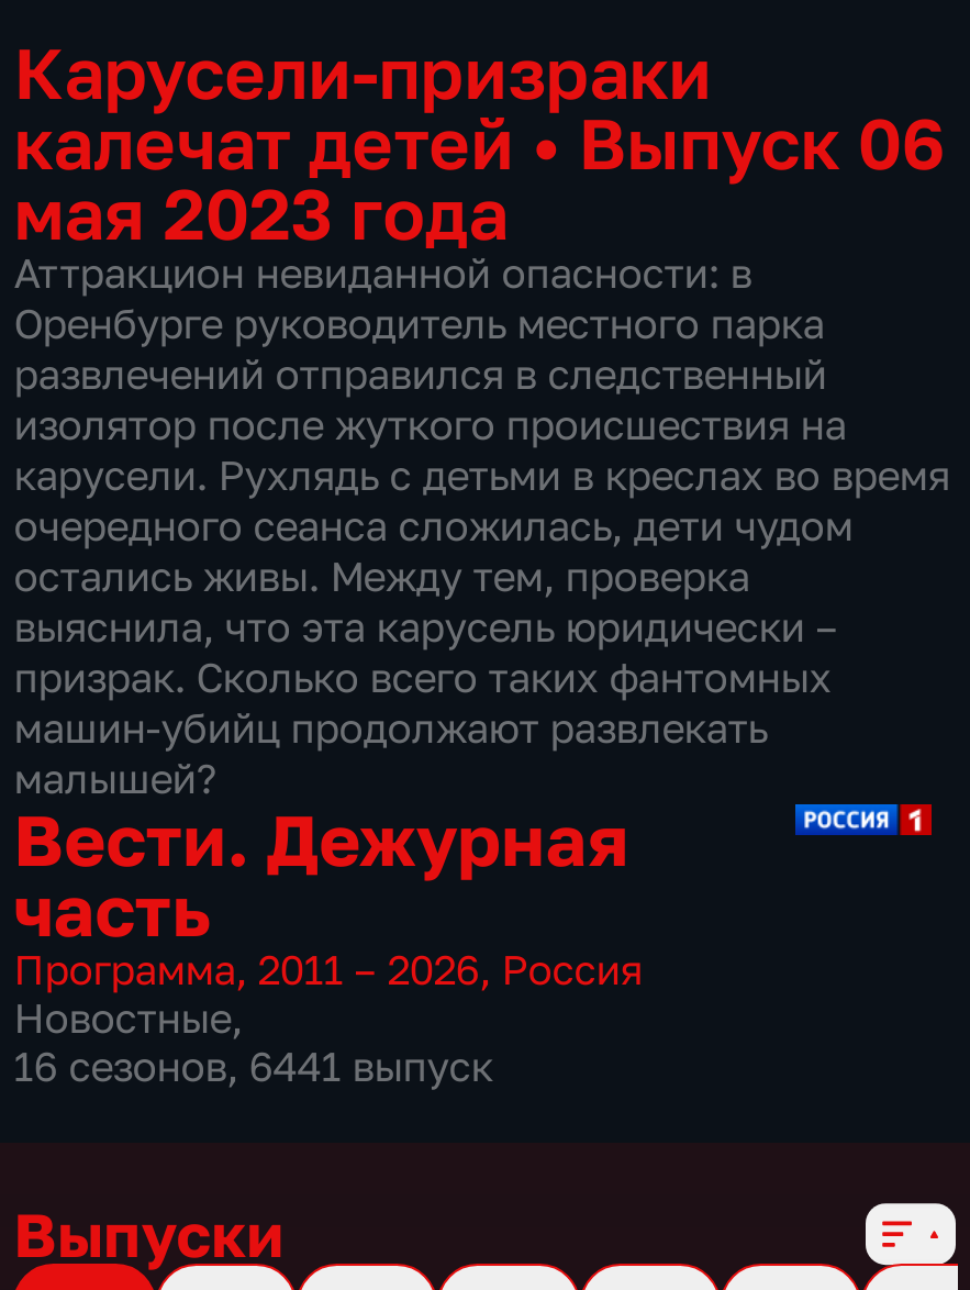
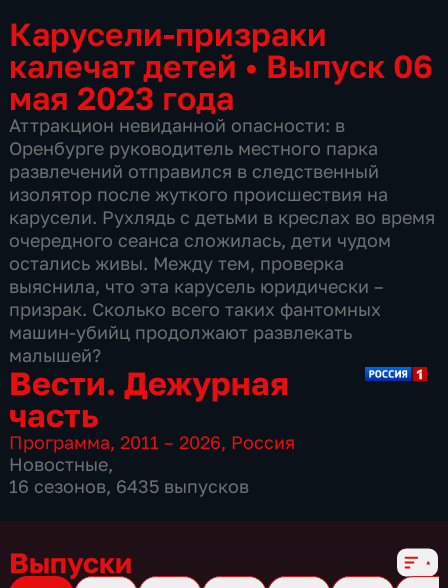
[14,1042,493,1090] 16 сезонов, 6441 выпуск -> [9,475,249,497] 16 сезонов, 6435 выпусков

